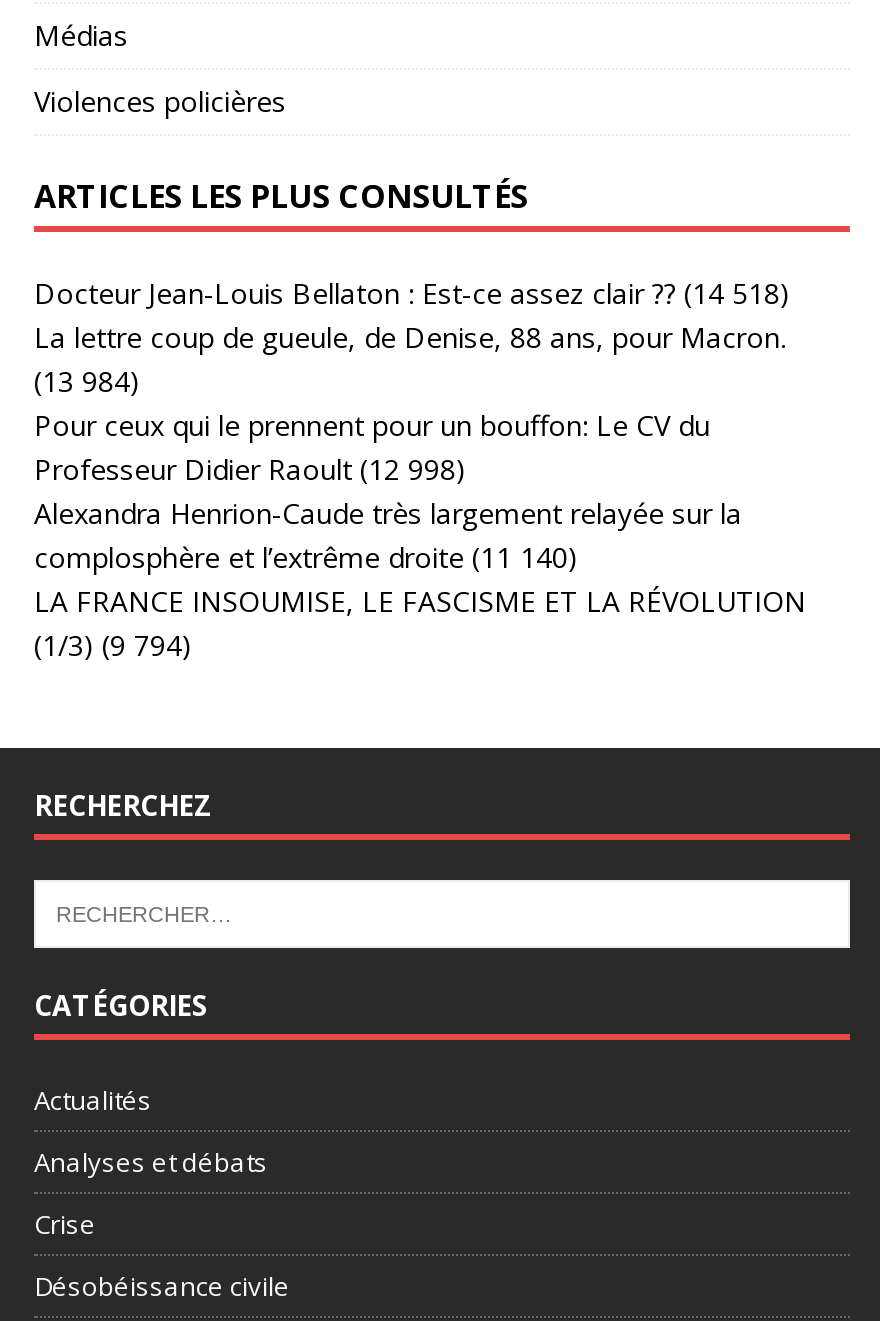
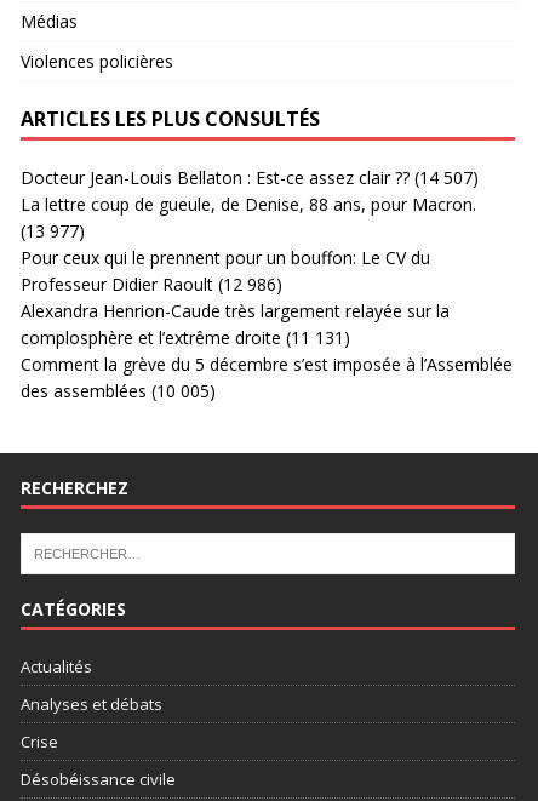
[34,274,790,312] Docteur Jean-Louis Bellaton : Est-ce assez clair ?? (14 518) -> [21,166,479,189] Docteur Jean-Louis Bellaton : Est-ce assez clair ?? (14 507)
[34,362,140,400] (13 984) -> [21,219,85,242] (13 977)
[34,450,466,488] Professeur Didier Raoult (12 998) -> [21,273,282,296] Professeur Didier Raoult (12 986)
[34,538,806,664] complosphère et l’extrême droite (11 140) | LA FRANCE INSOUMISE, LE FASCISME ET LA RÉVOLUTION | (1/3) (9 794) -> [21,326,513,402] complosphère et l’extrême droite (11 131) | Comment la grève du 5 décembre s’est imposée à l’Assemblée | des assemblées (10 005)

